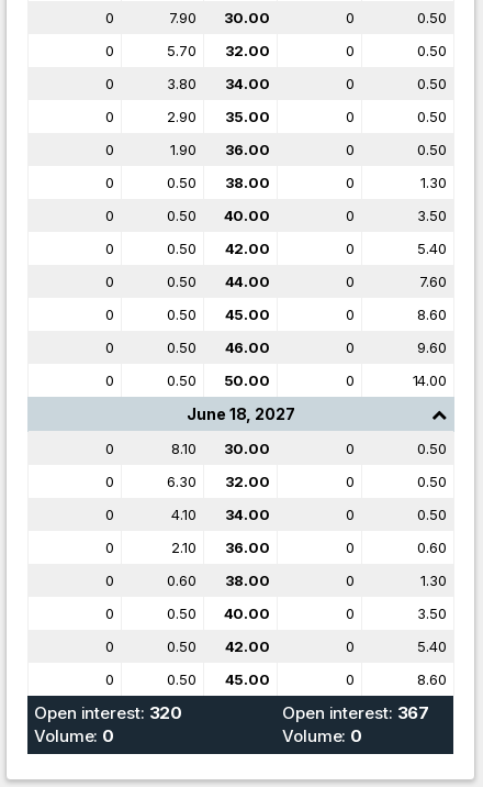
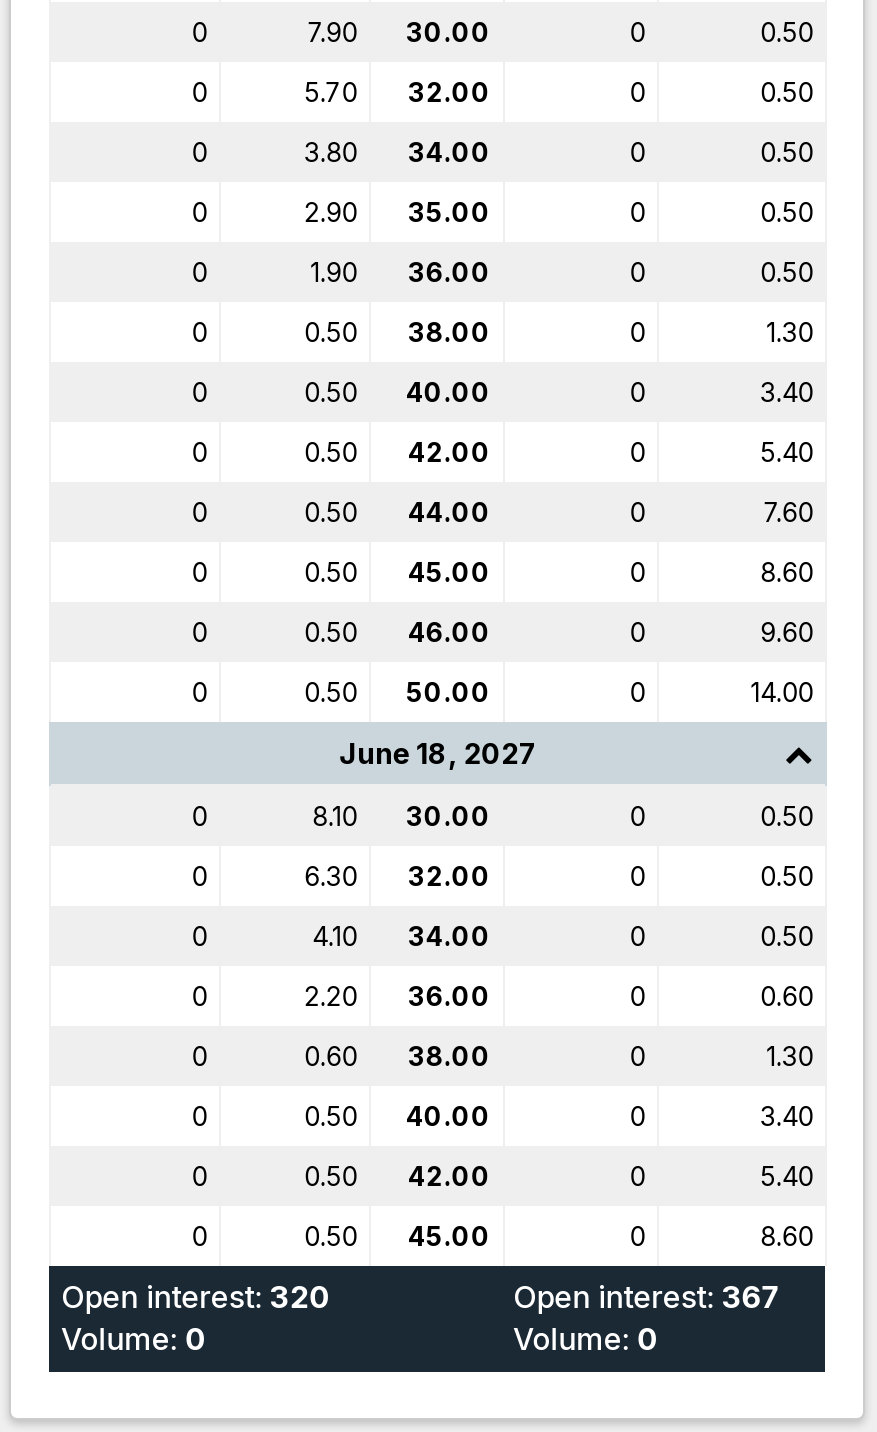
[418,207,447,224] 3.50 -> [760,376,813,408] 3.40
[172,539,270,556] 2.10 36.00 -> [304,980,491,1012] 2.20 36.00
[418,605,447,622] 3.50 -> [760,1100,813,1132] 3.40

